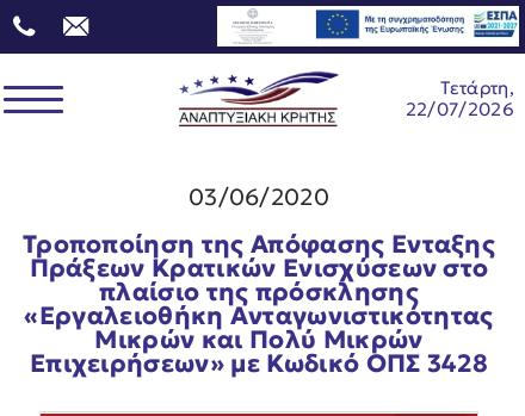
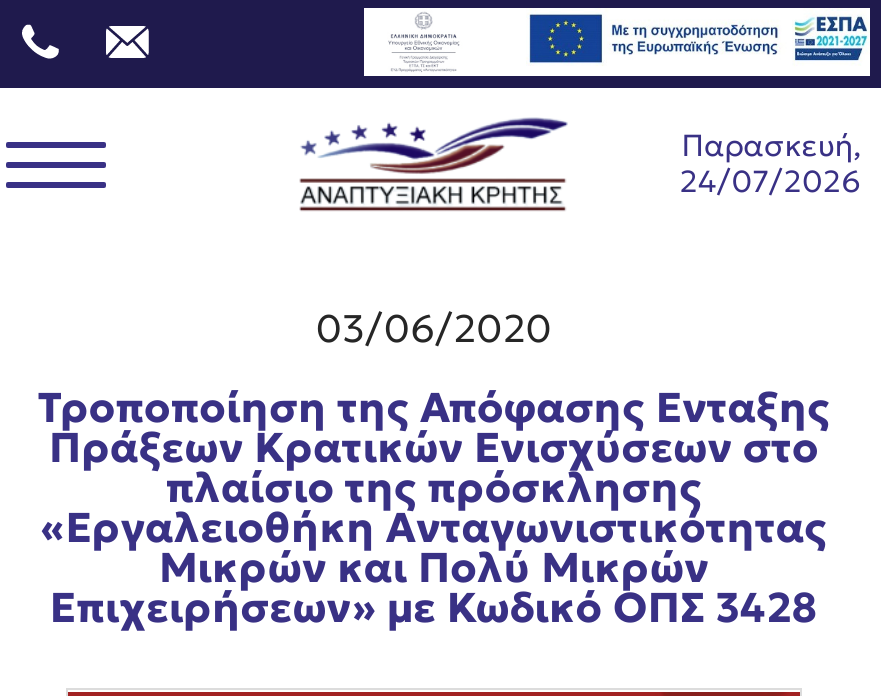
[405,76,514,120] Τετάρτη, | 22/07/2026 -> [680,126,862,200] Παρασκευή, | 24/07/2026

